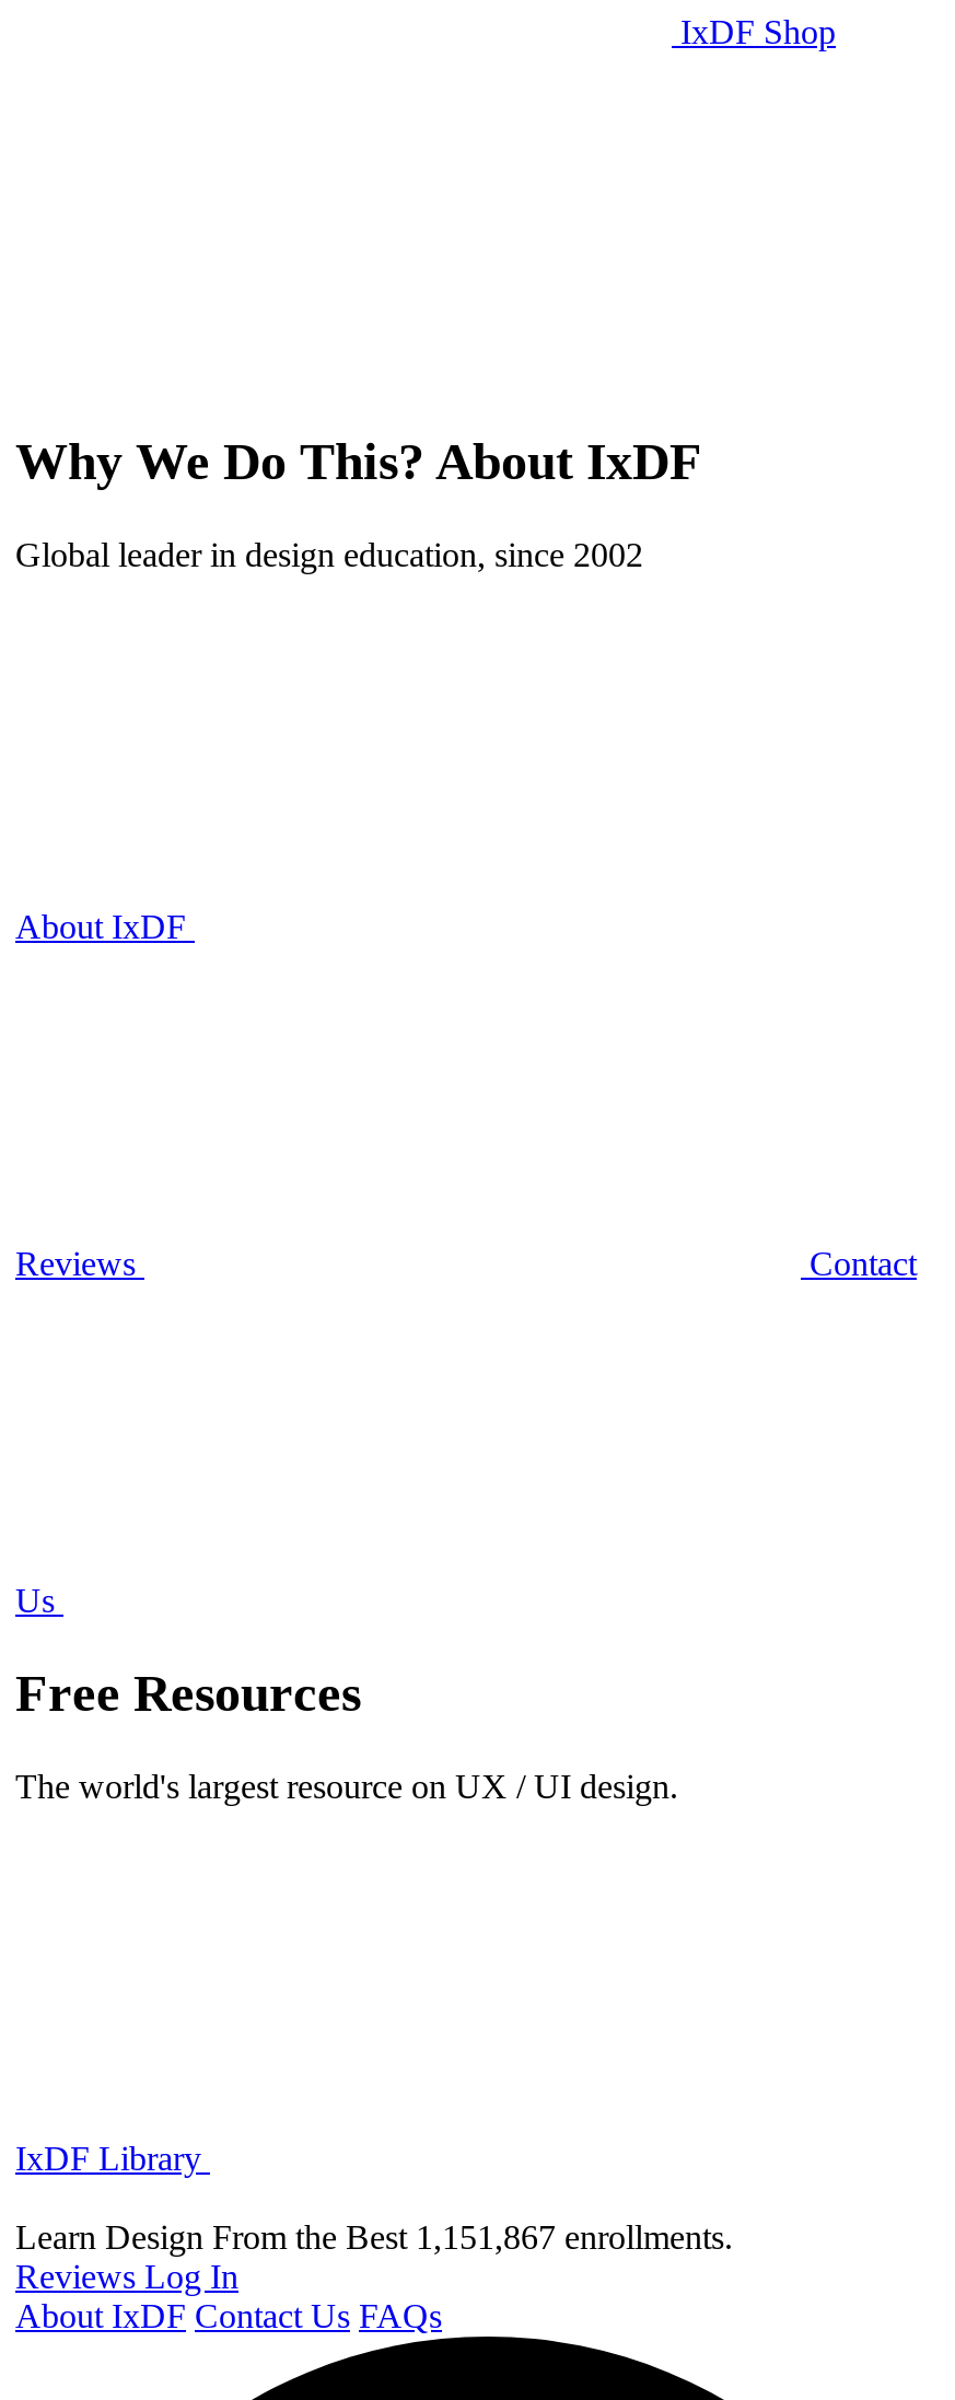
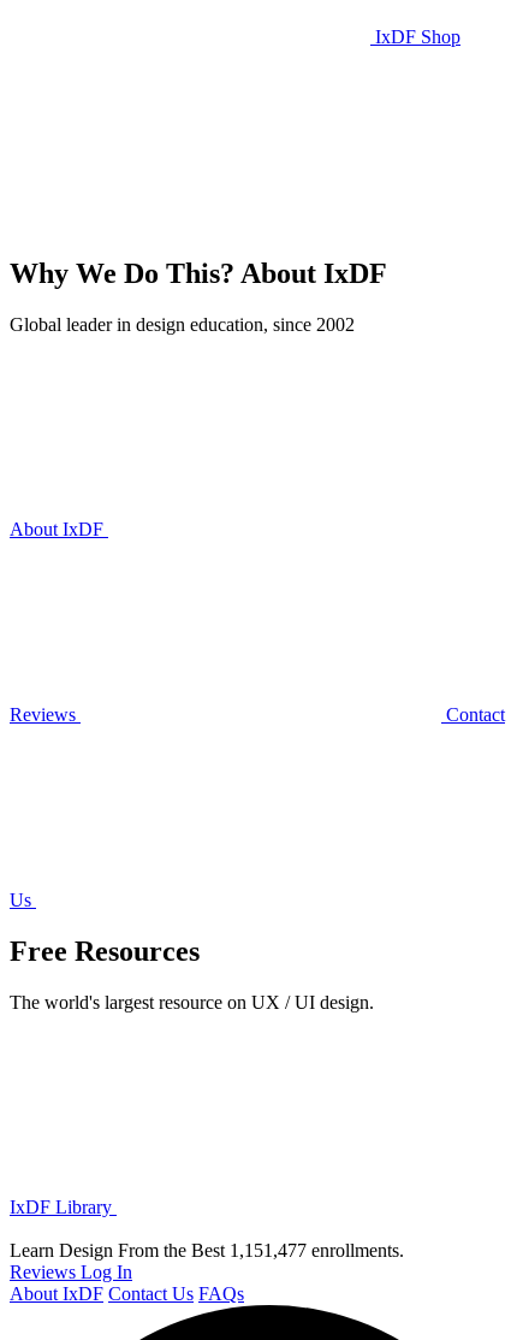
[15,2218,733,2255] Learn Design From the Best 1,151,867 enrollments. -> [10,1240,404,1260] Learn Design From the Best 1,151,477 enrollments.

